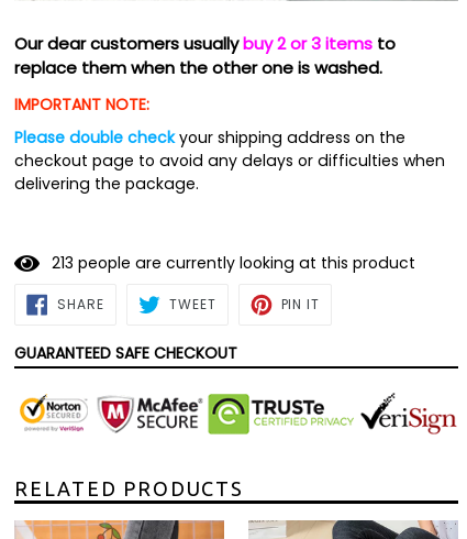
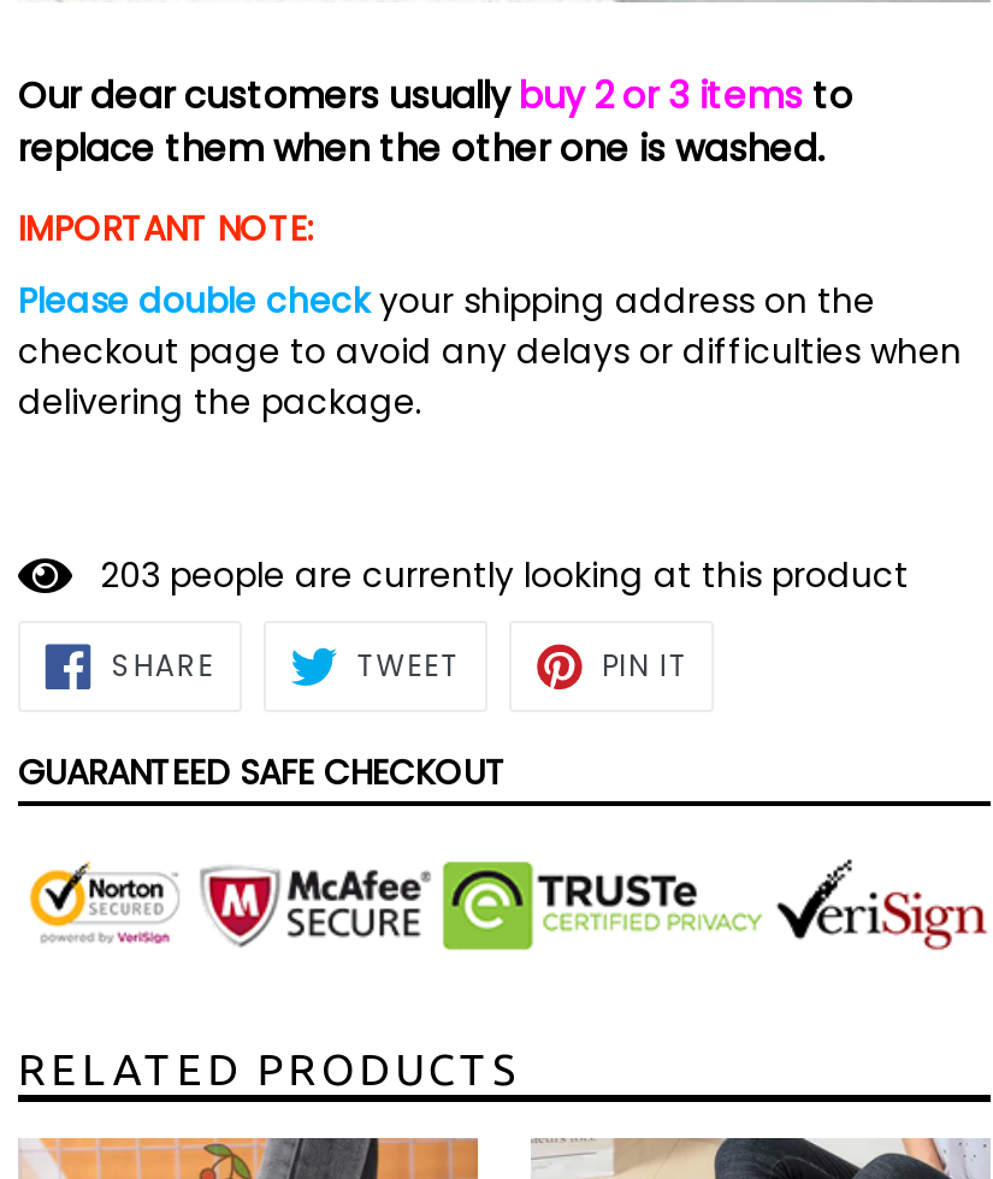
[52,252,415,274] 213 people are currently looking at this product -> [100,551,909,599] 203 people are currently looking at this product

